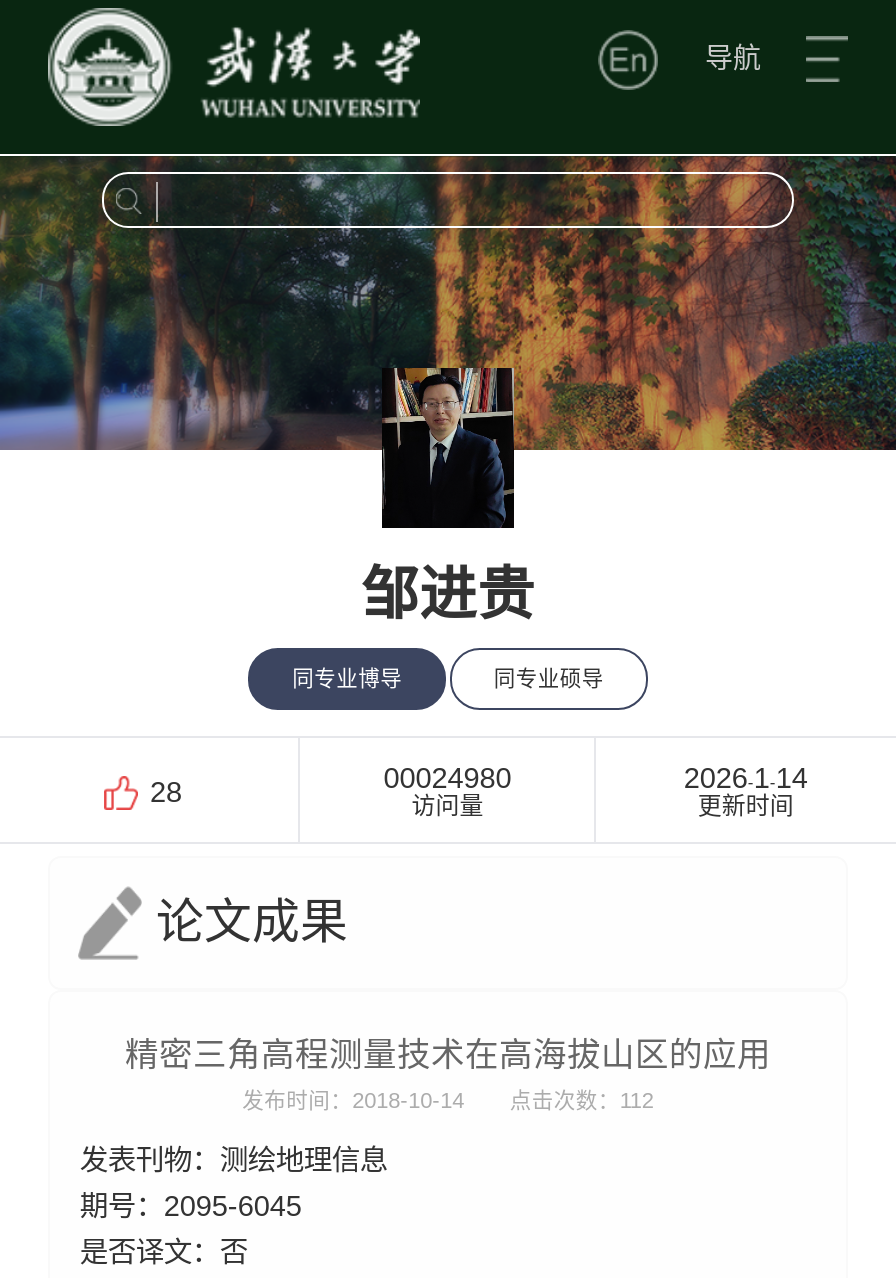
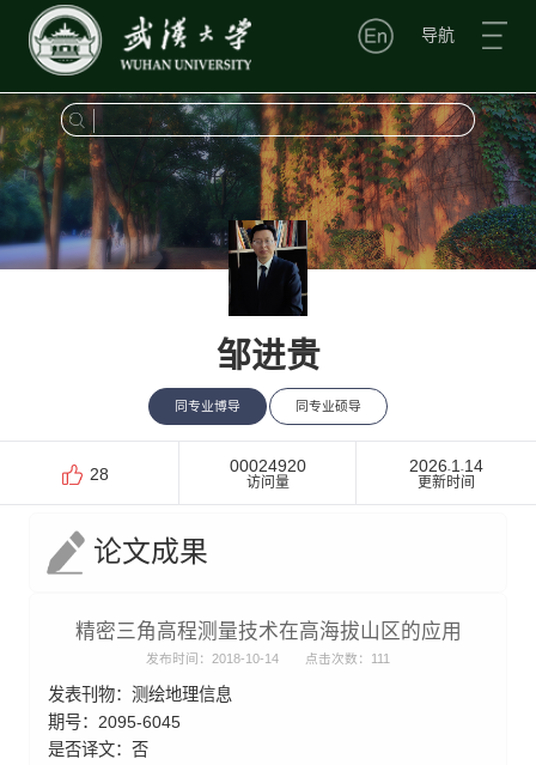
[384,762,512,794] 00024980 -> [229,456,306,476] 00024920
[242,1089,654,1113] 发布时间：2018-10-14 点击次数：112 -> [146,652,390,666] 发布时间：2018-10-14 点击次数：111

